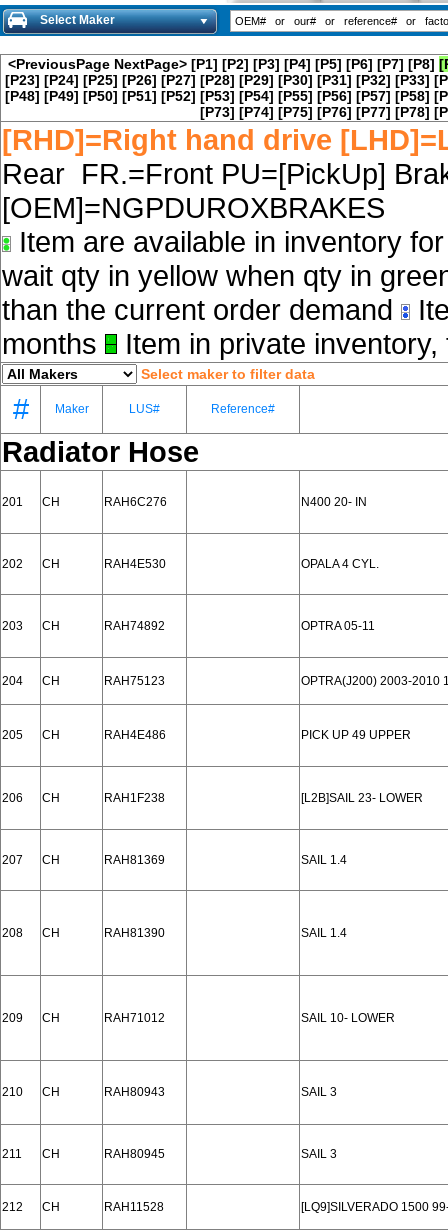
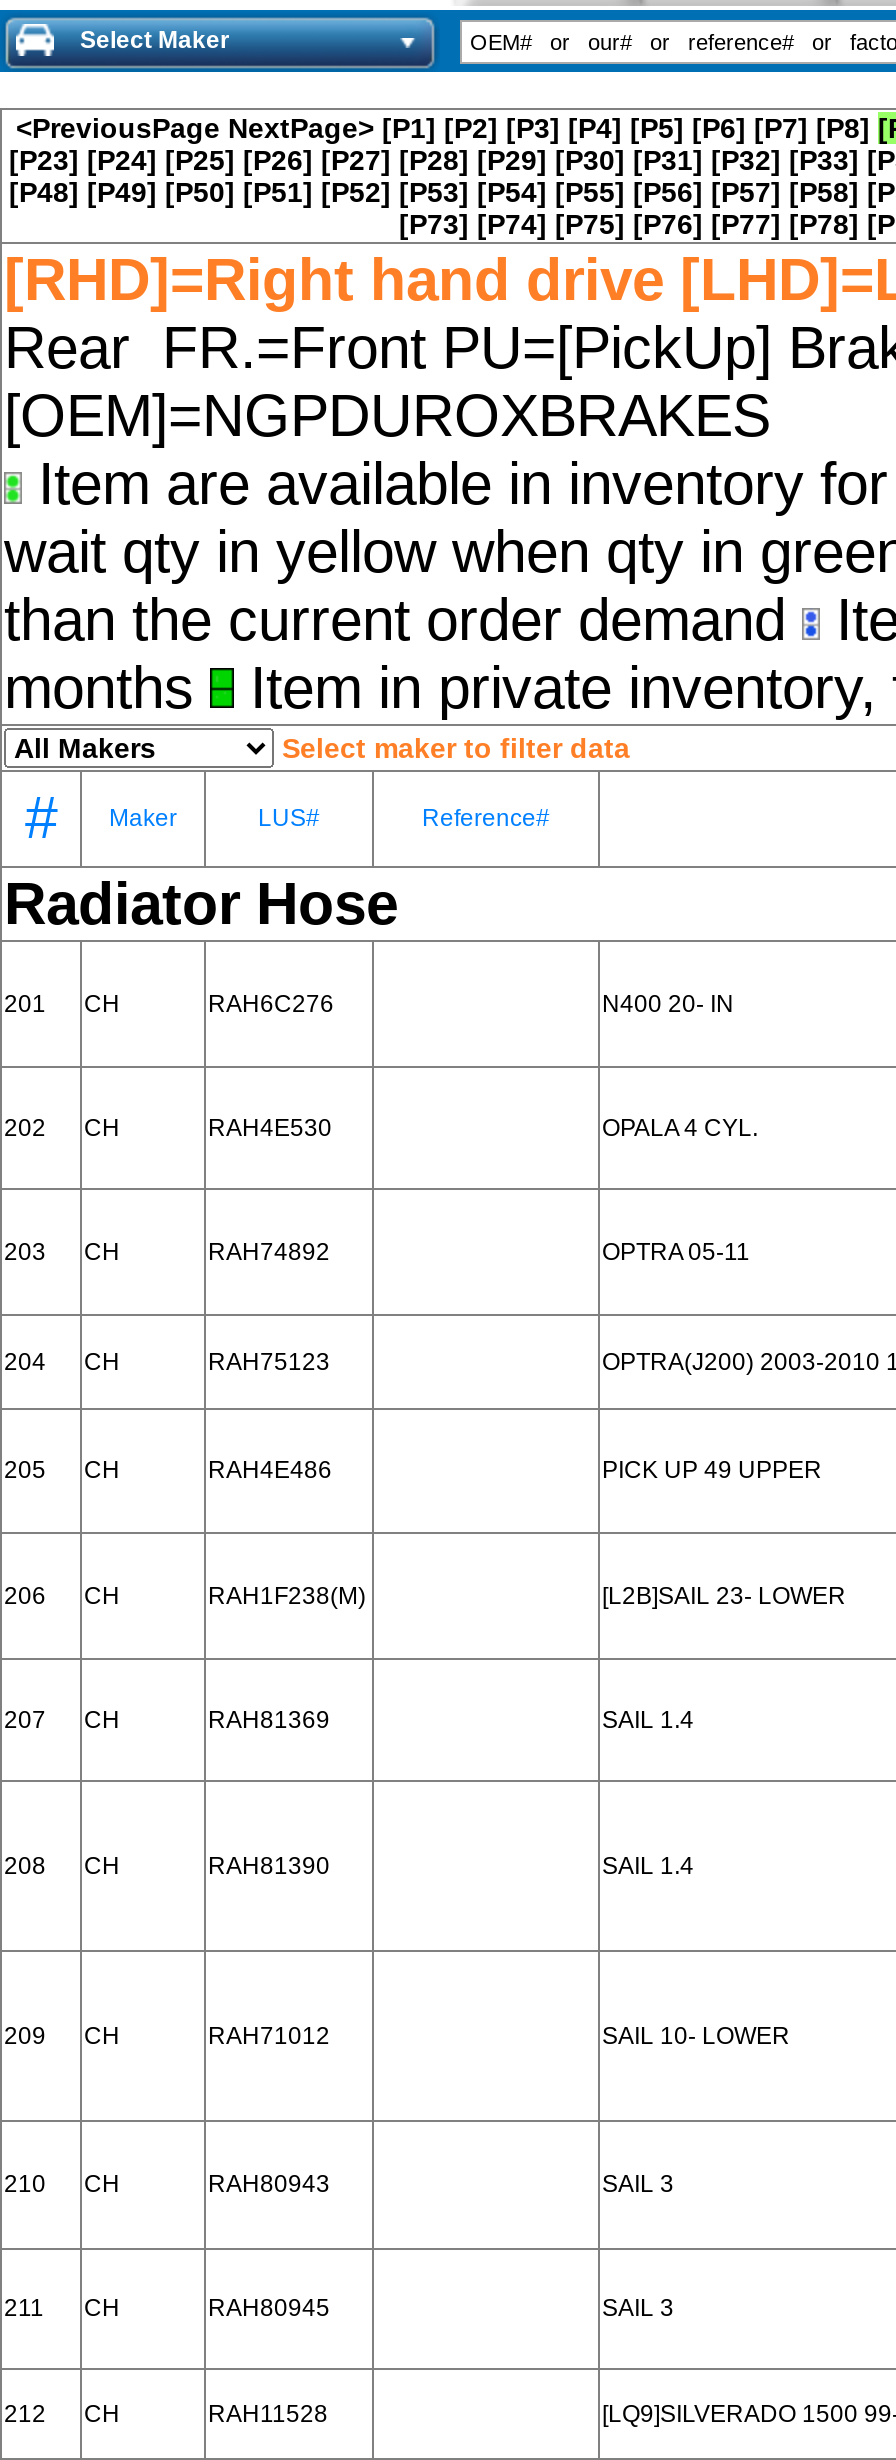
[104,791,165,805] RAH1F238 -> [208,1582,366,1610] RAH1F238(M)

